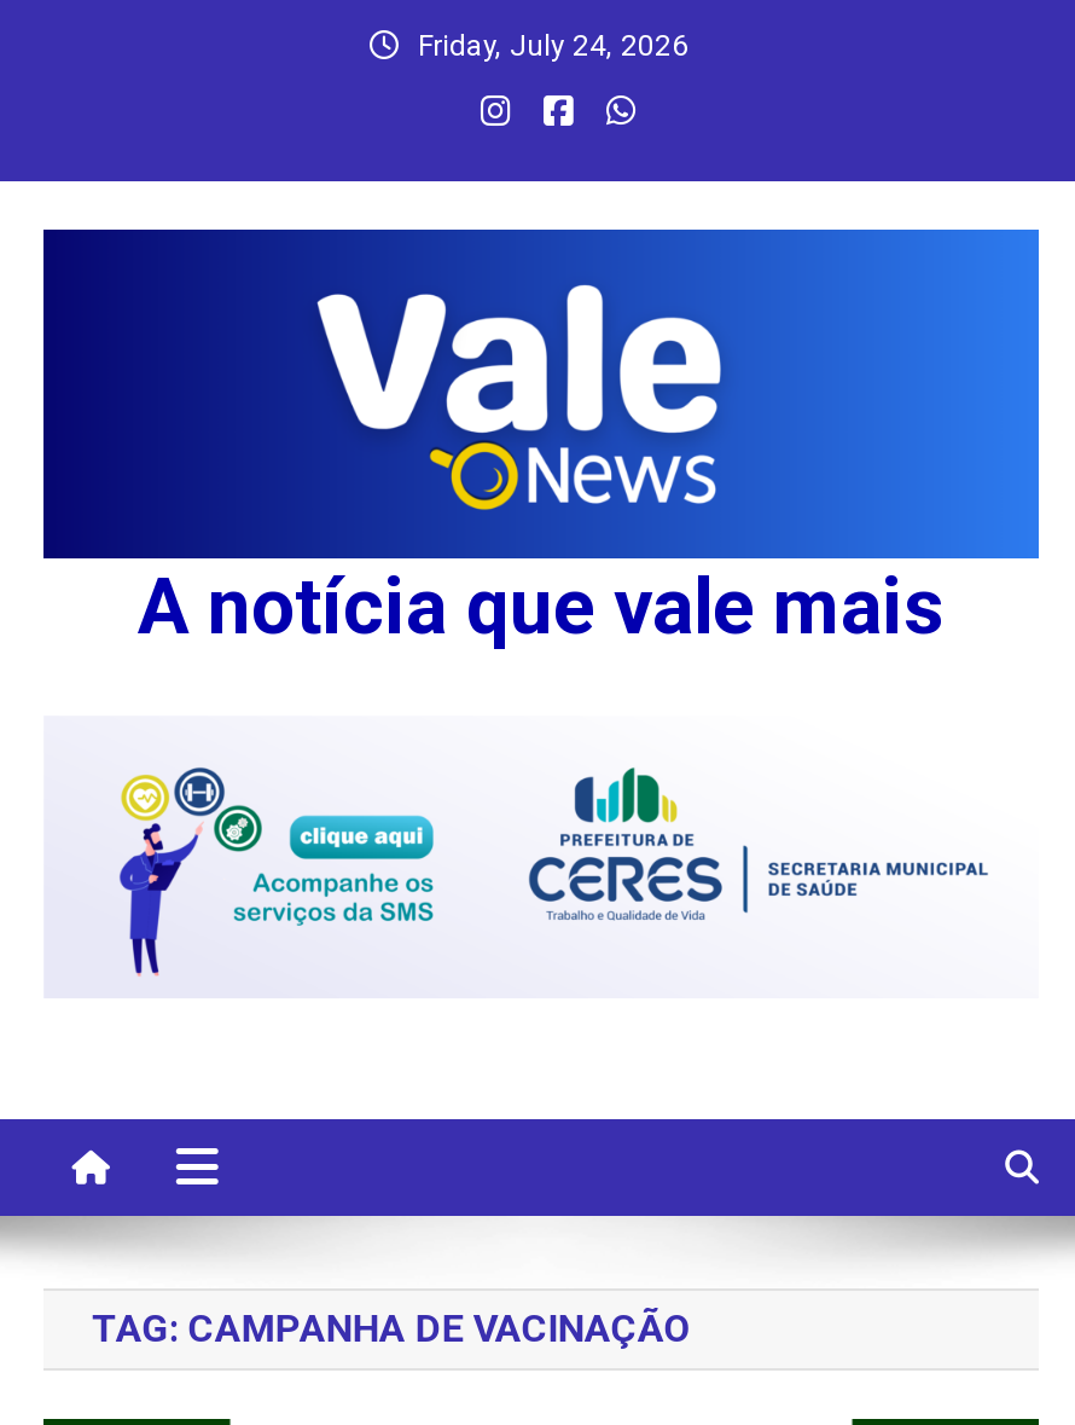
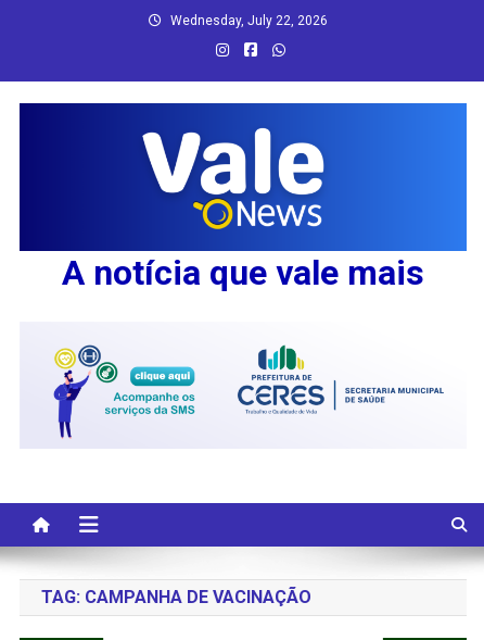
[418,29,688,63] Friday, July 24, 2026 -> [170,13,327,28] Wednesday, July 22, 2026

